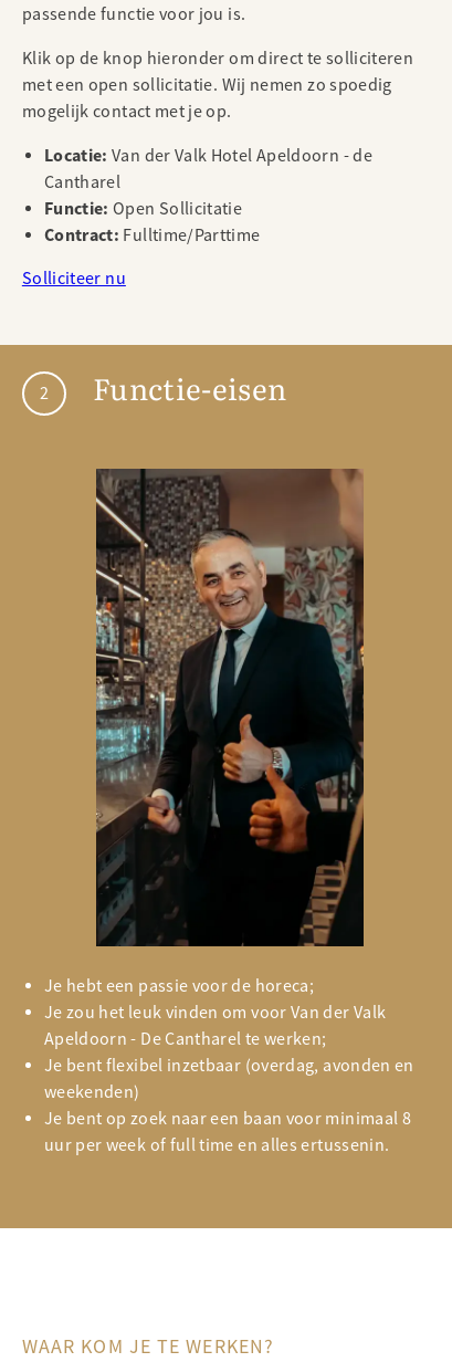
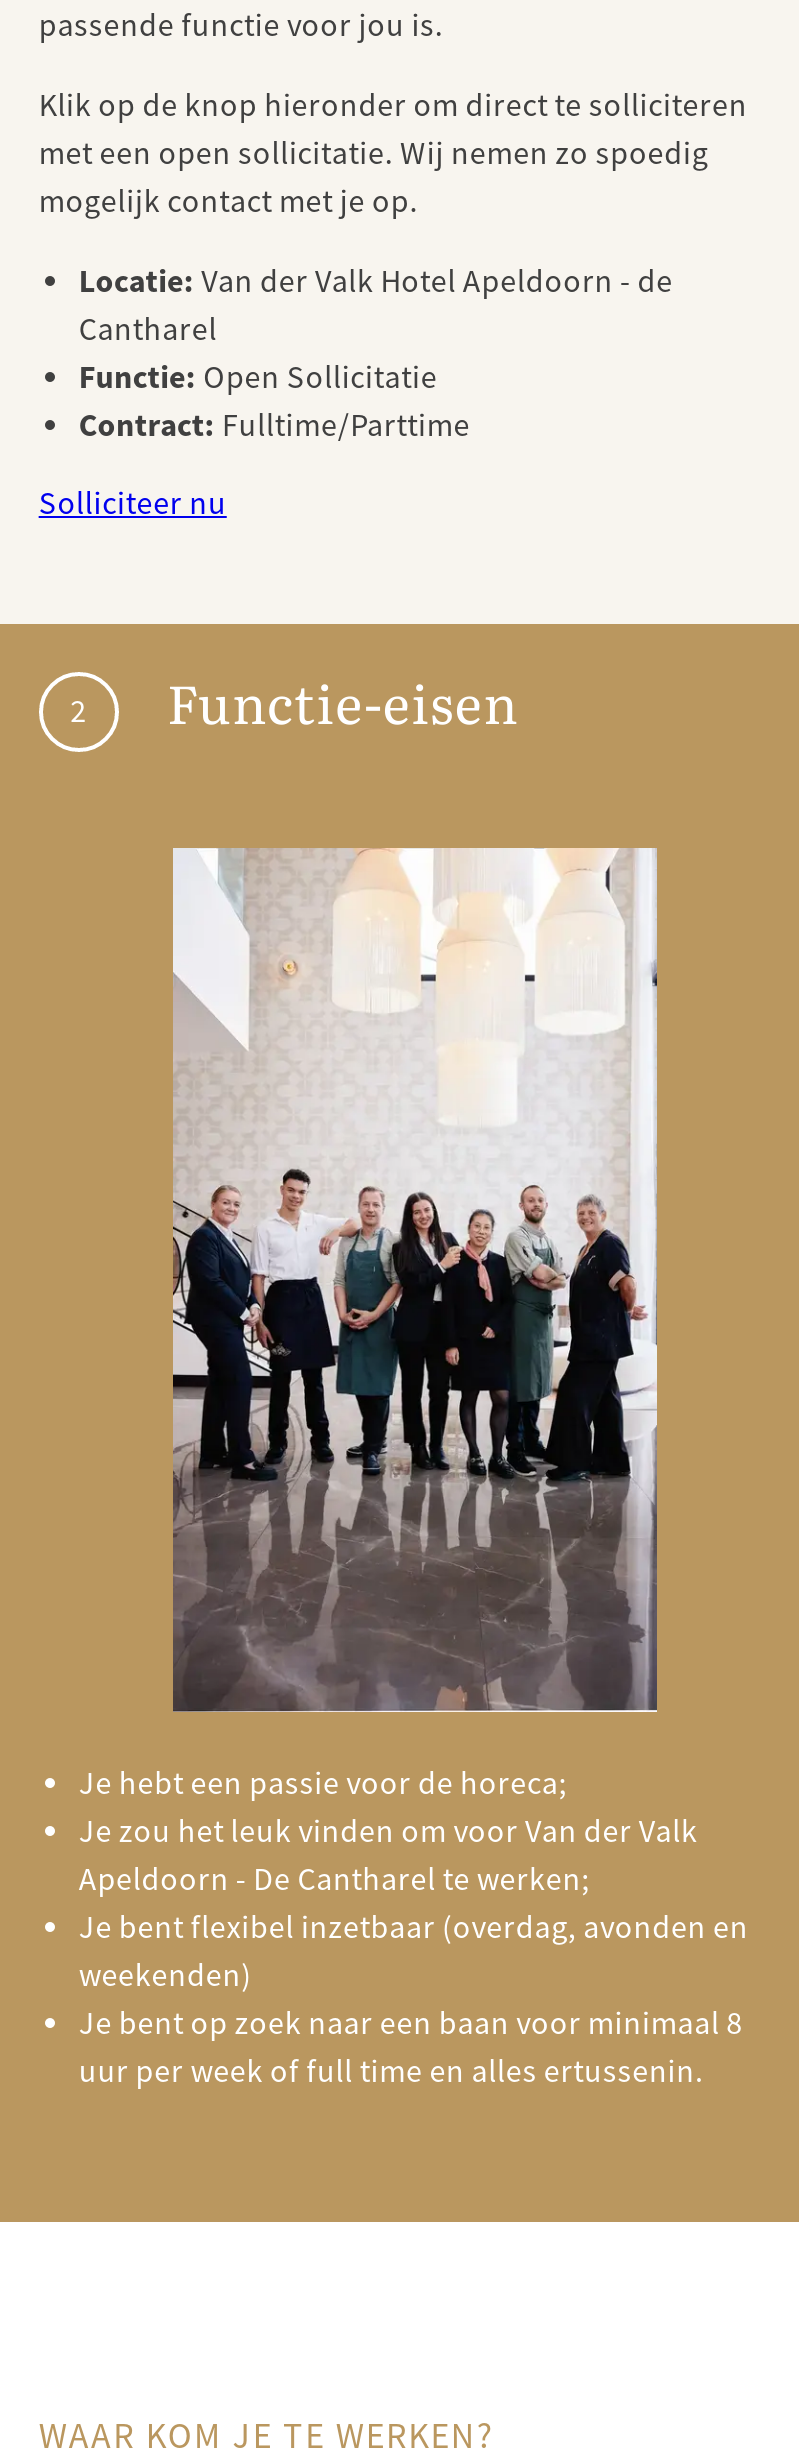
[95,468,365,947] [image] -> [171,846,659,1714] [image]

